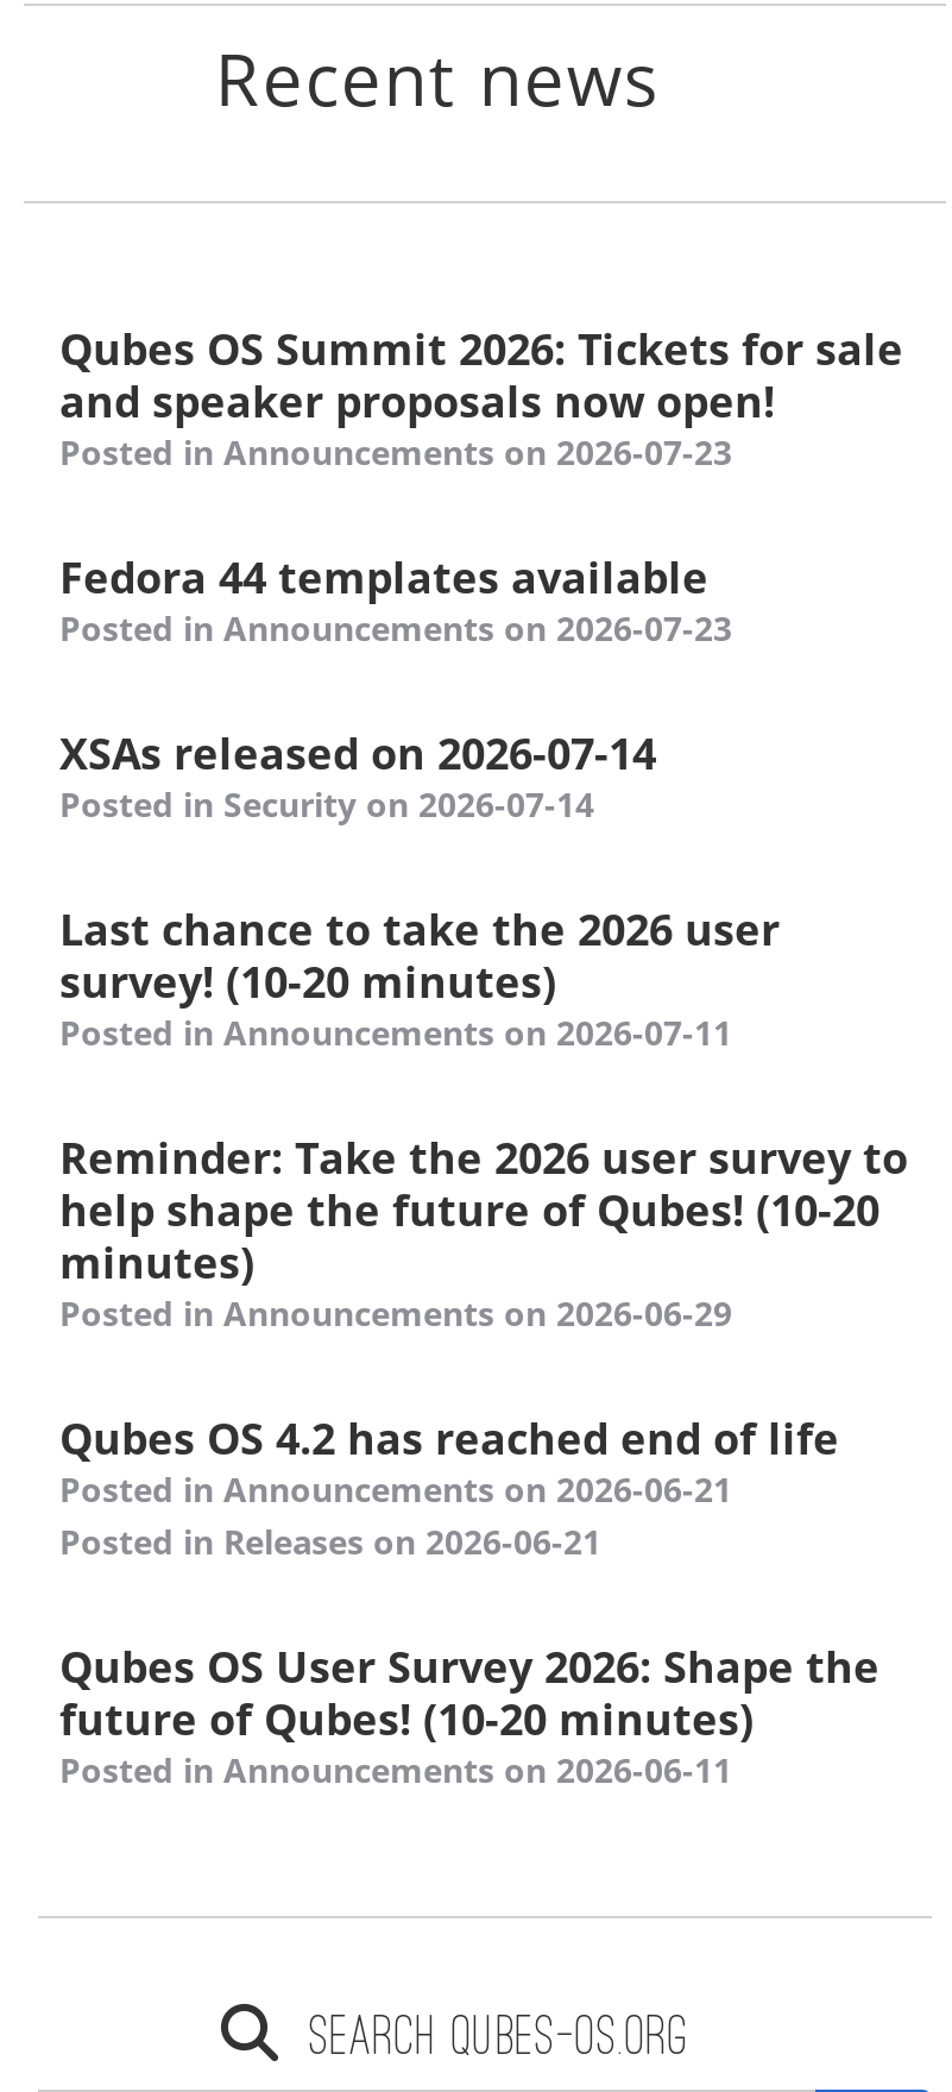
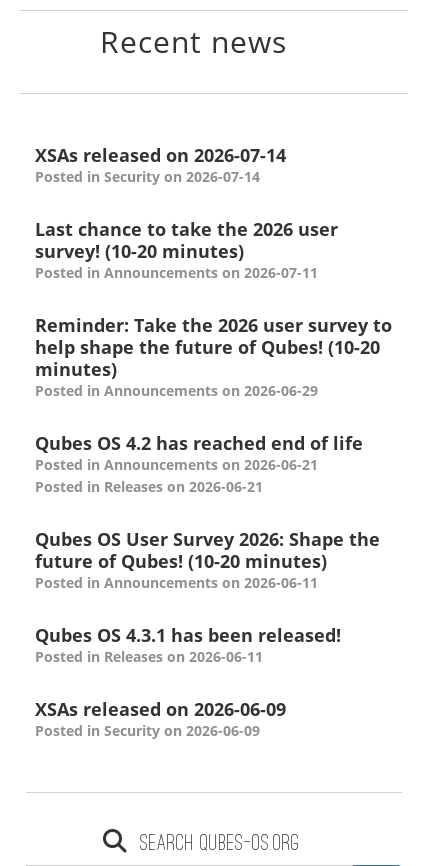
[59,320,903,651] Qubes OS Summit 2026: Tickets for sale | and speaker proposals now open! | Posted in Announcements on 2026-07-23 | Fedora 44 templates available | Posted in Announcements on 2026-07-23 -> none
moved [59,724,908,1792] -> [35,143,392,592]: XSAs released on 2026-07-14 | Posted in Security on 2026-07-14 | Last chance to take the 2026 user | ... | future of Qubes! (10-20 minutes) | Posted in Announcements on 2026-06-11
none -> [35,623,341,740] Qubes OS 4.3.1 has been released! | Posted in Releases on 2026-06-11 | XSAs released on 2026-06-09 | Posted in Security on 2026-06-09

